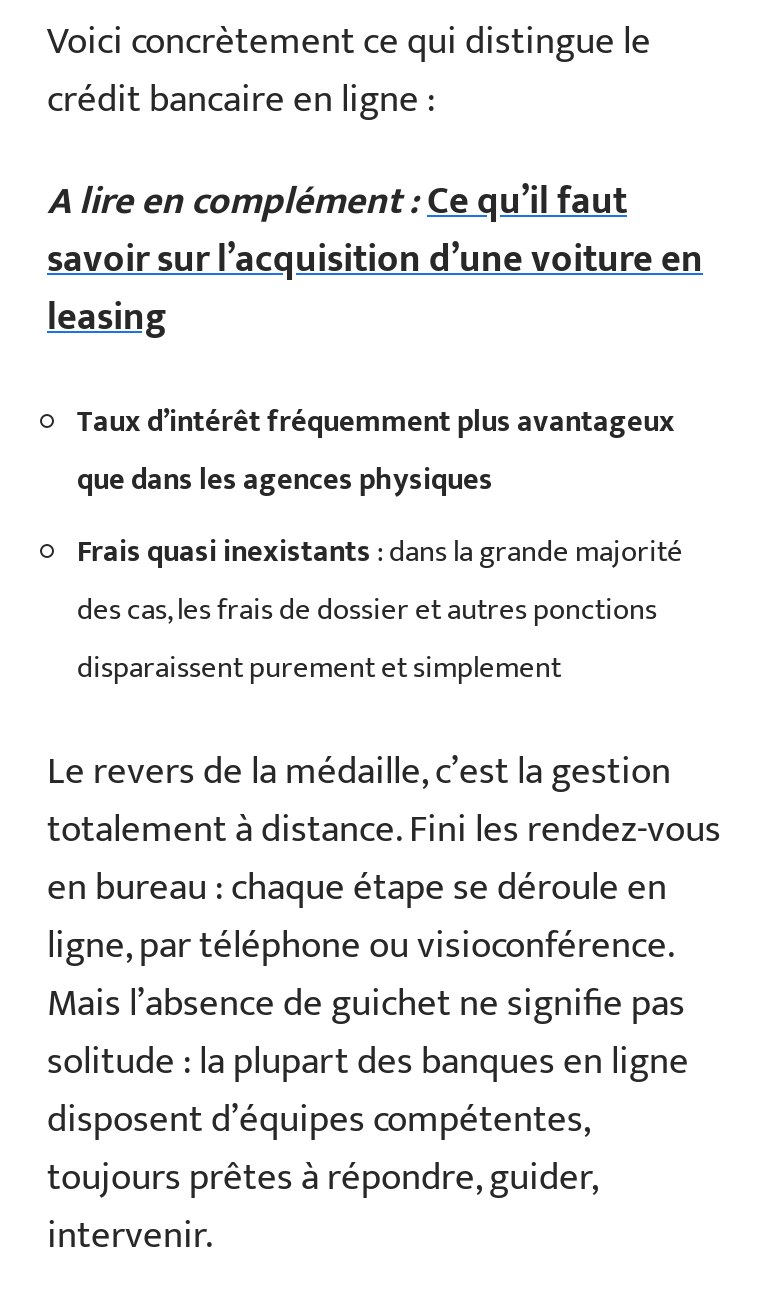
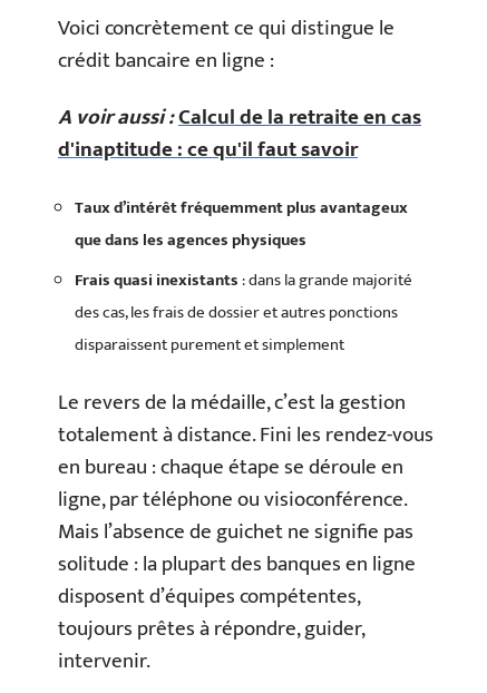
[47,171,703,349] A lire en complément : Ce qu’il faut | savoir sur l’acquisition d’une voiture en | leasing -> [58,100,421,167] A voir aussi : Calcul de la retraite en cas | d'inaptitude : ce qu'il faut savoir

